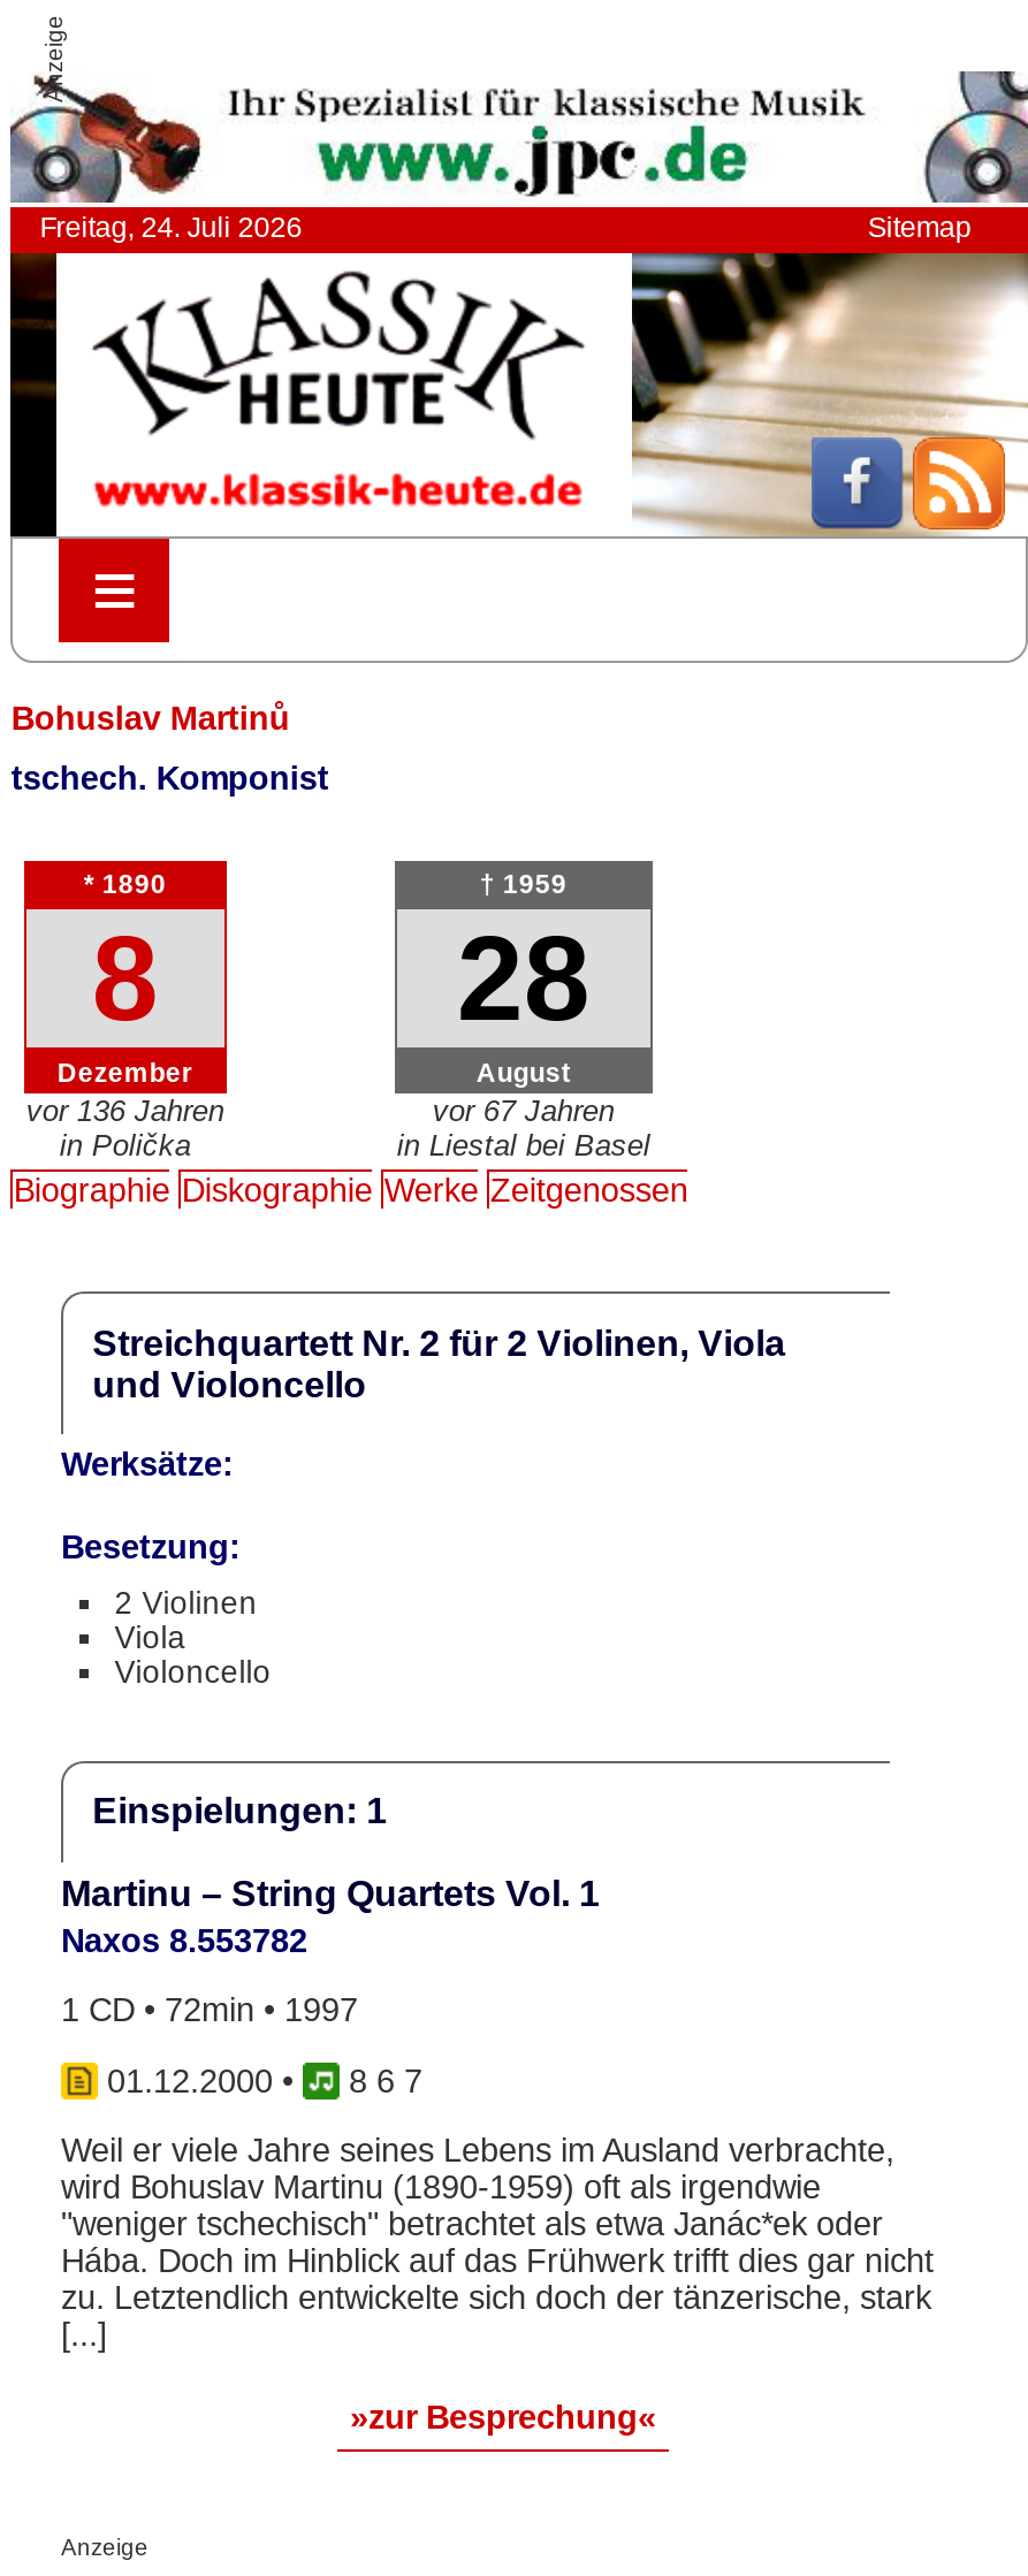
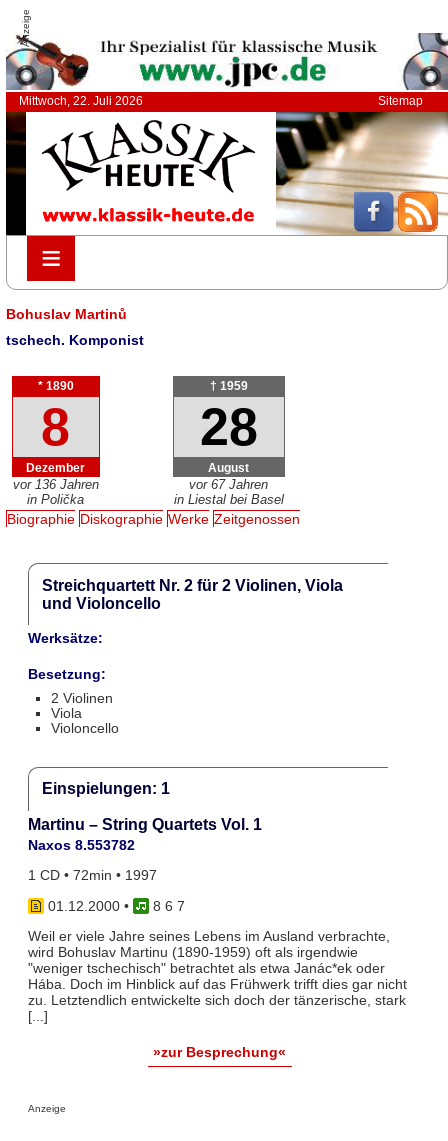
[40,212,302,244] Freitag, 24. Juli 2026 -> [19,94,143,108] Mittwoch, 22. Juli 2026

